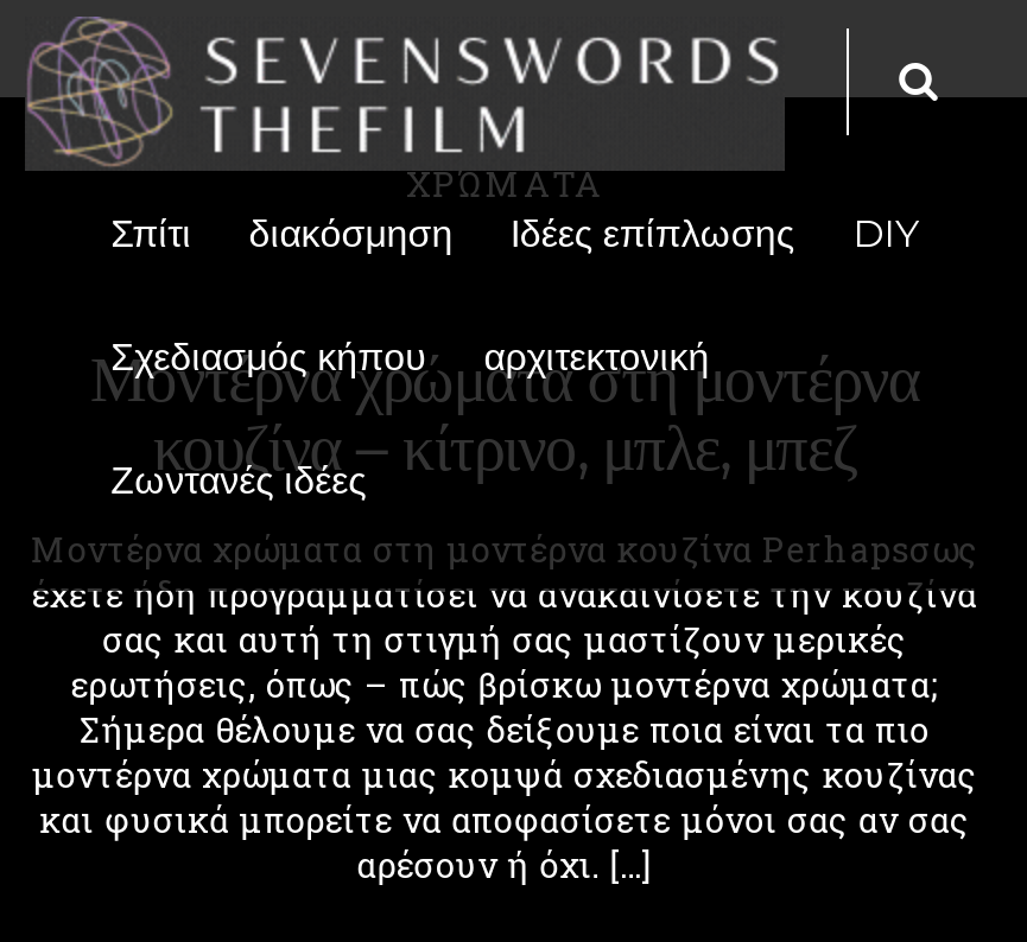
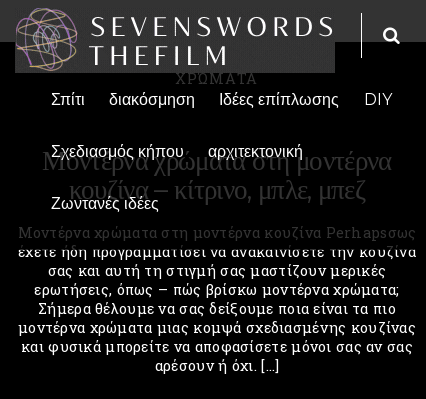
[27,24,172,164] [image] -> [16,10,78,70] [image]

